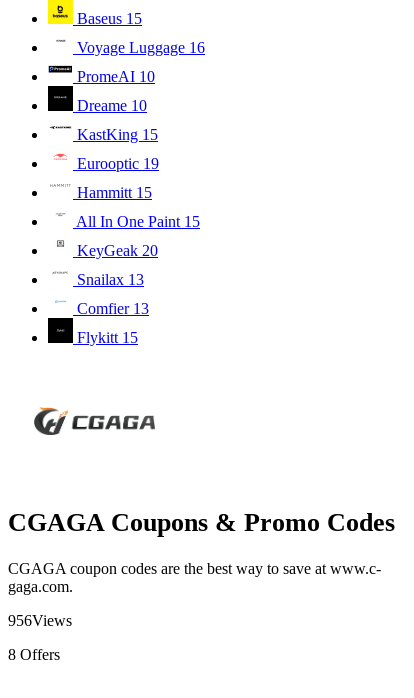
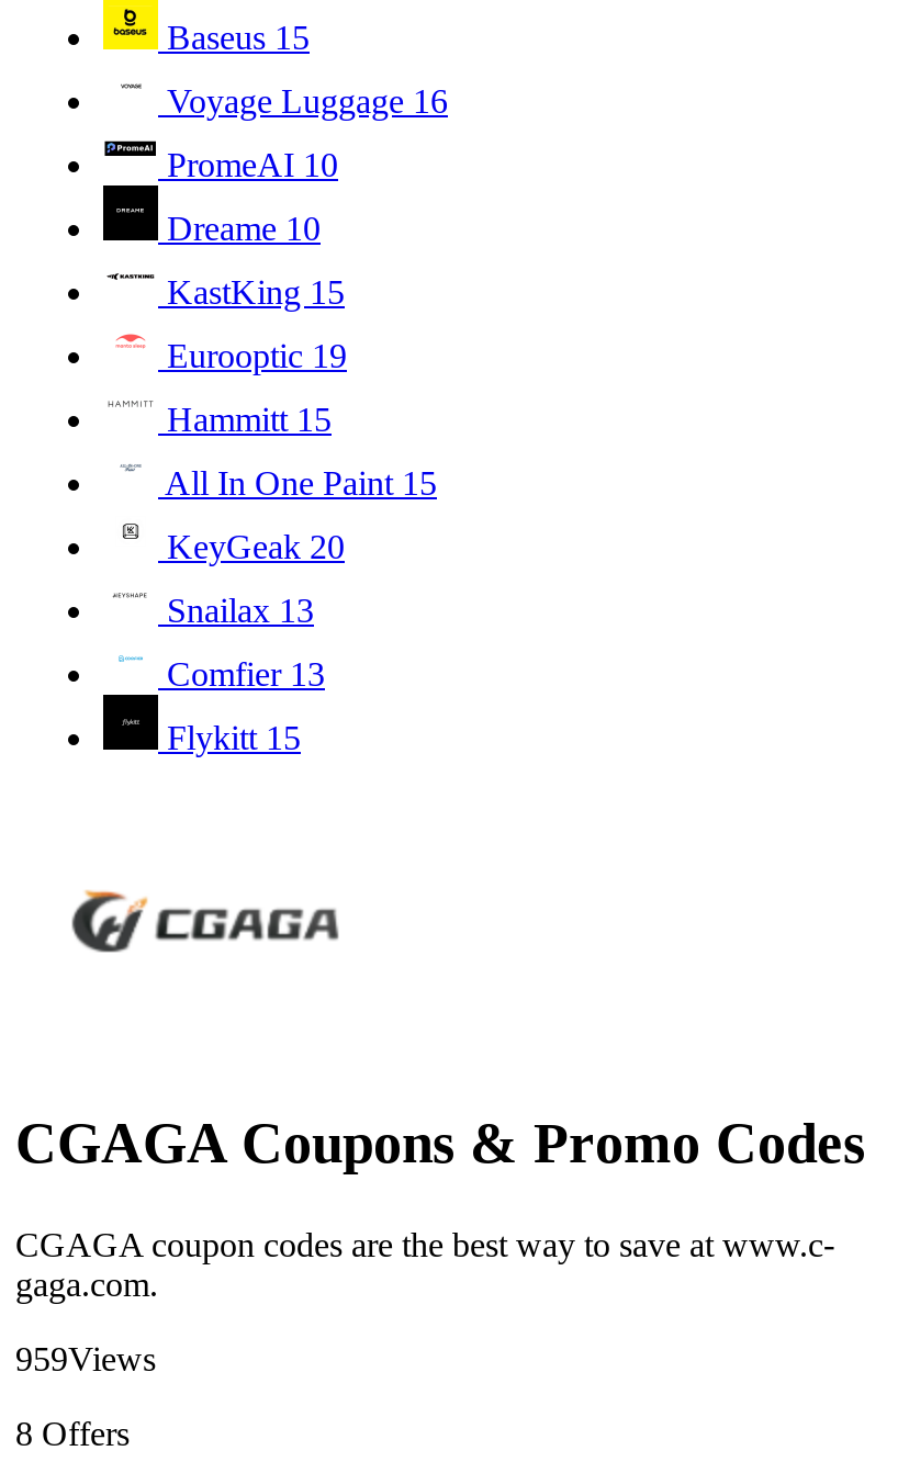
[8,612,72,629] 956Views -> [15,1340,156,1377] 959Views

